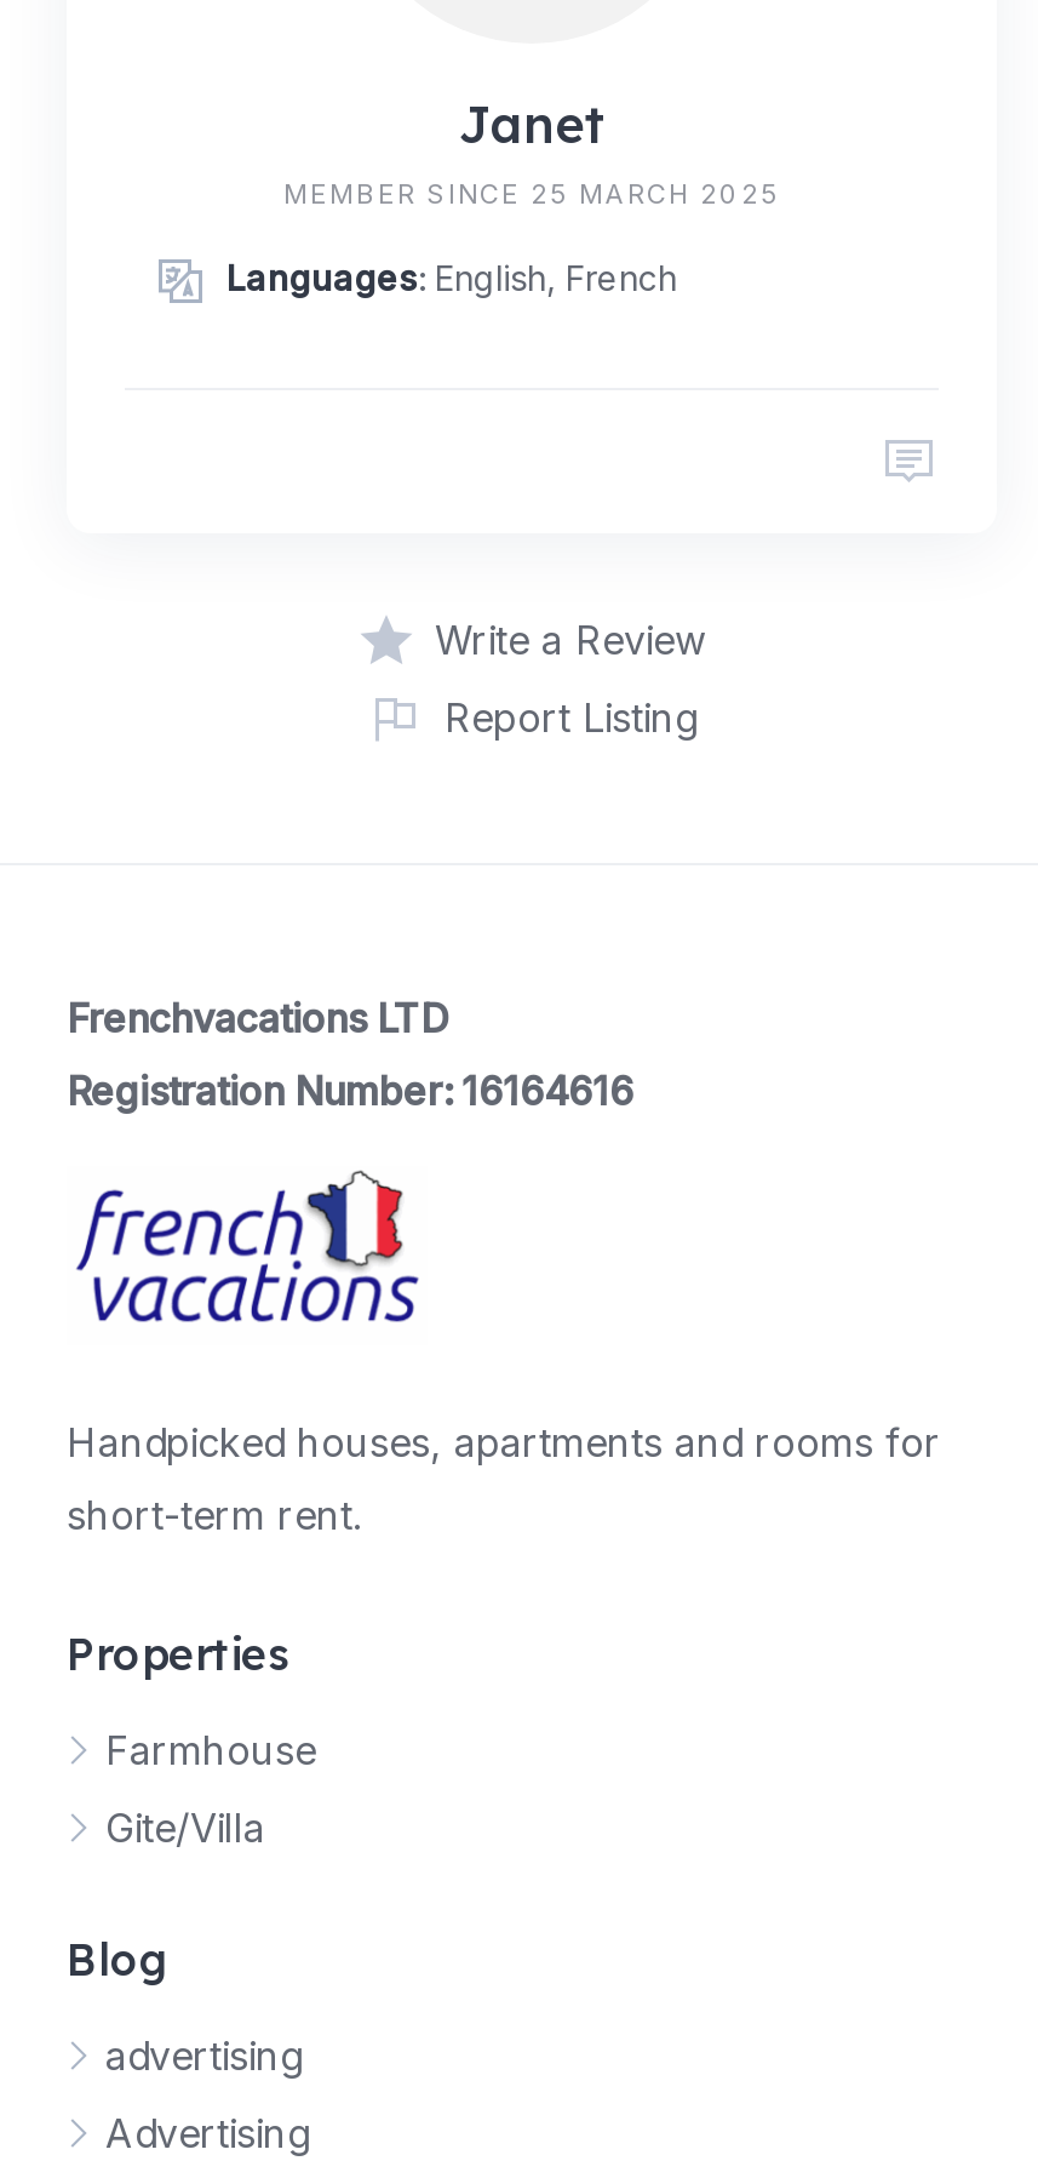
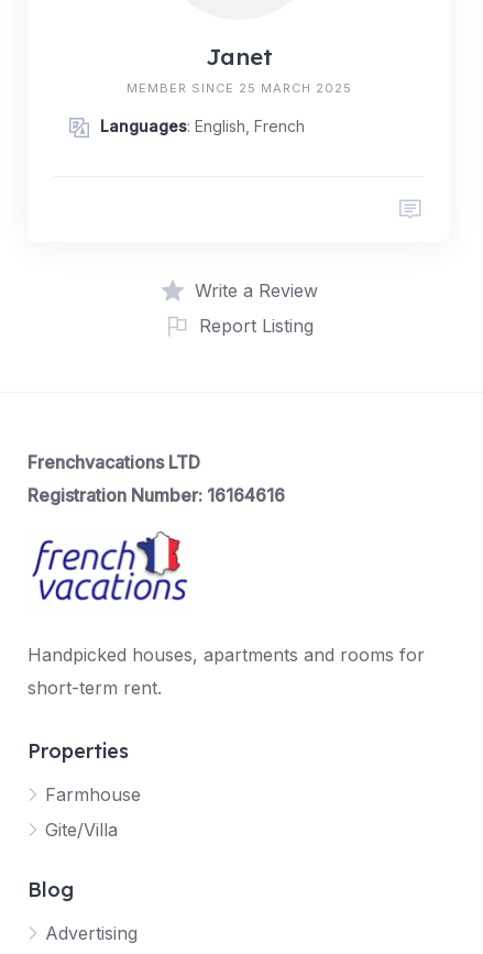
[105,2032,302,2080] advertising -> none

